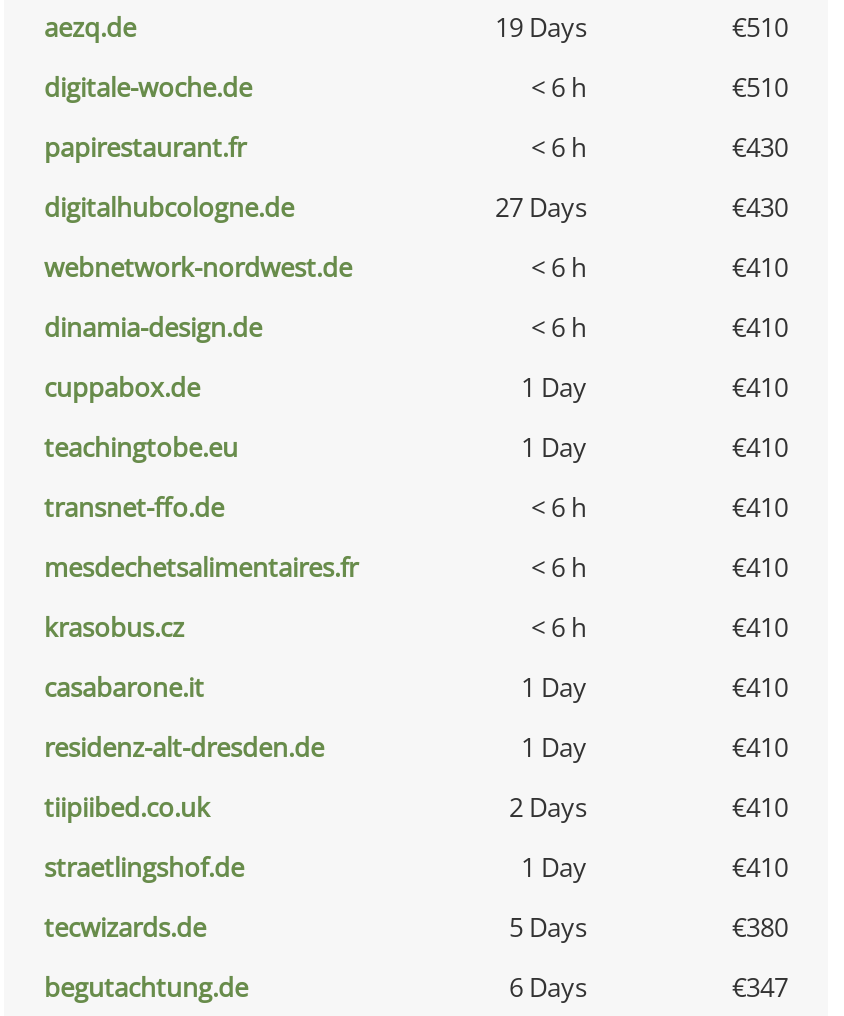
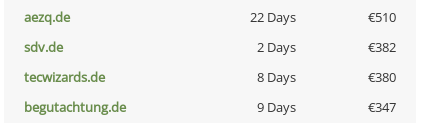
[495,9,587,45] 19 Days -> [249,8,295,26] 22 Days
[44,69,788,825] digitale-woche.de | < 6 h | €510 | papirestaurant.fr | < 6 h | €430 | digitalhubcologne.de | 27 Days | €430 | webnetwork-nordwest.de | < 6 h | €410 | dinamia-design.de | < 6 h | €410 | cuppabox.de | 1 Day | €410 | teachingtobe.eu | 1 Day | €410 | transnet-ffo.de | < 6 h | €410 | mesdechetsalimentaires.fr | < 6 h | €410 | krasobus.cz | < 6 h | €410 | casabarone.it | 1 Day | €410 | residenz-alt-dresden.de | 1 Day | €410 | tiipiibed.co.uk -> [24,38,63,56] sdv.de
[44,789,788,885] €410 | straetlingshof.de | 1 Day | €410 -> [368,38,396,56] €382
[509,909,587,945] 5 Days -> [256,68,295,86] 8 Days
[509,969,587,1005] 6 Days -> [256,98,295,116] 9 Days

